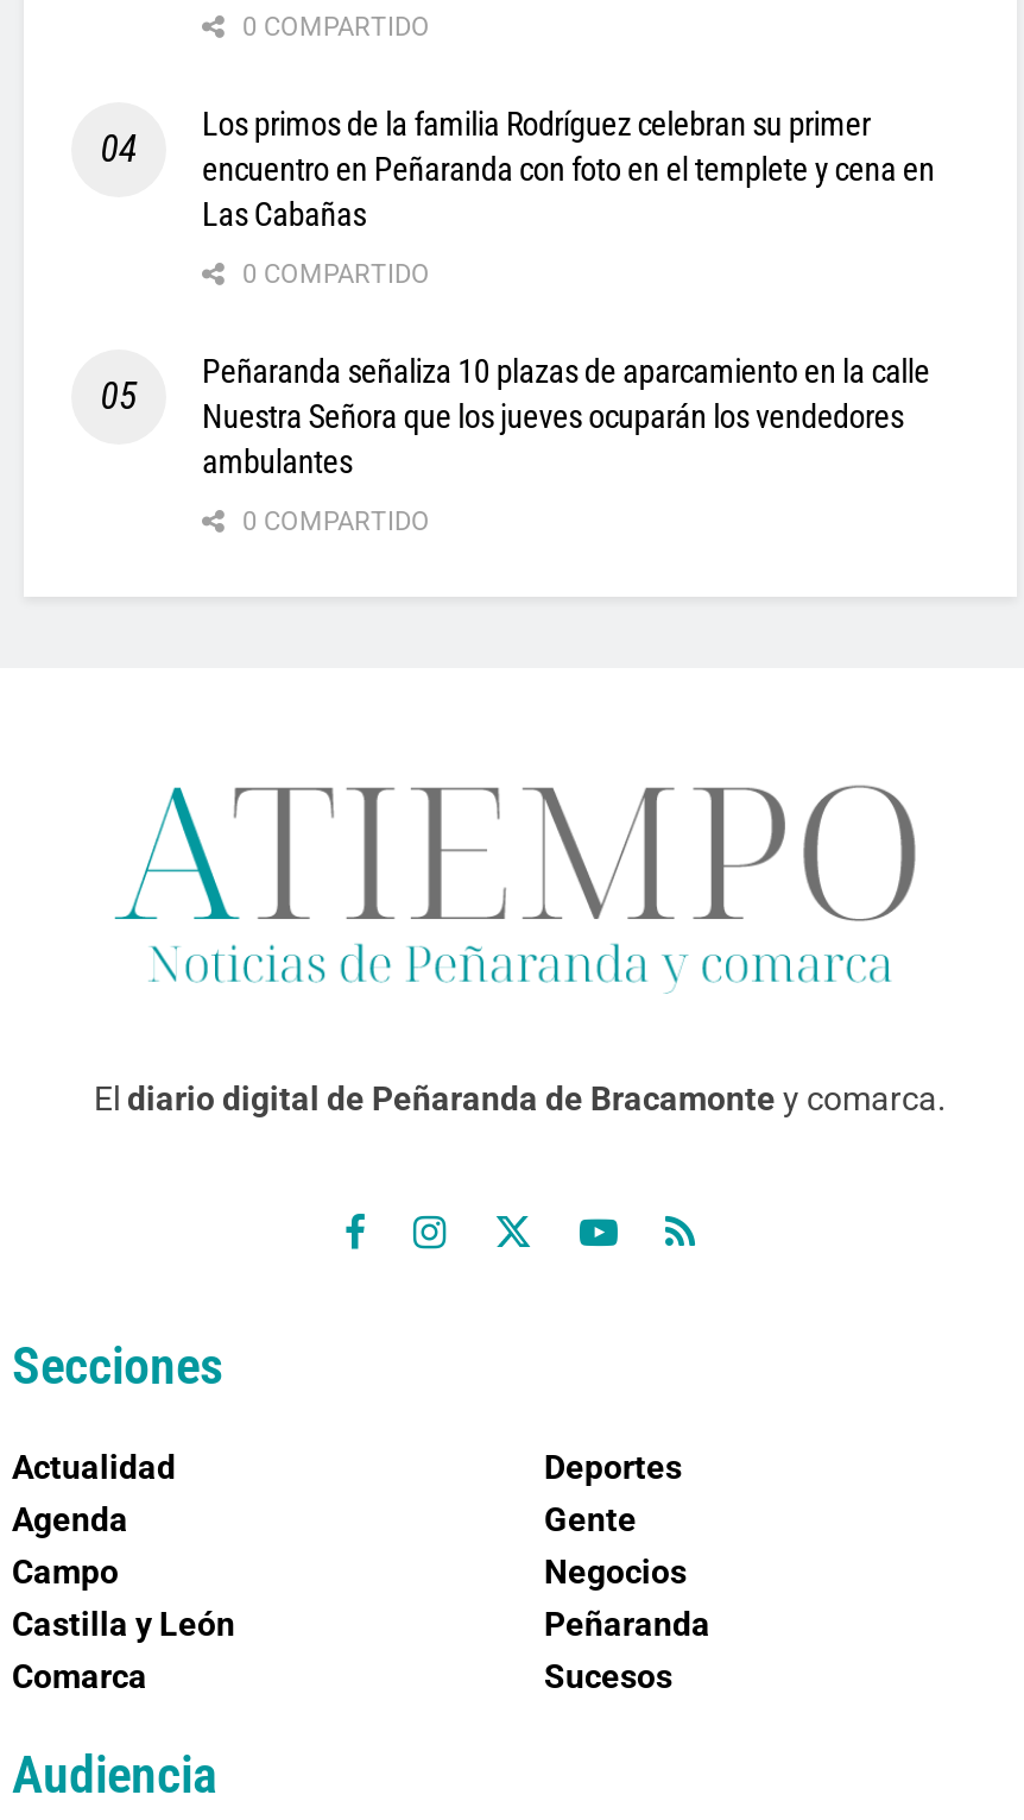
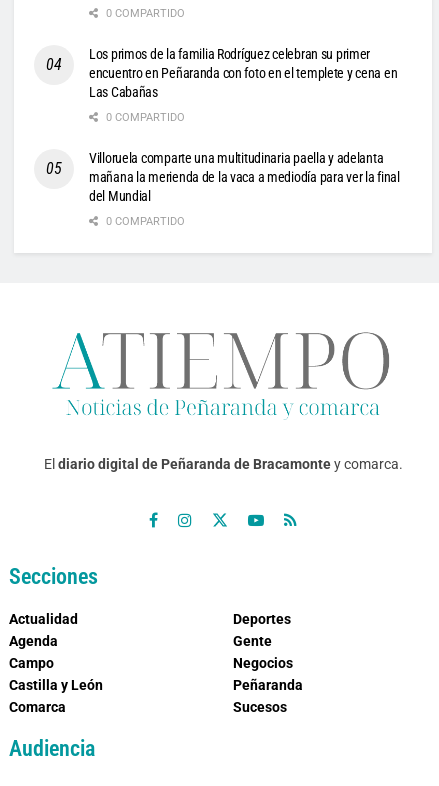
[202,351,930,480] Peñaranda señaliza 10 plazas de aparcamiento en la calle | Nuestra Señora que los jueves ocuparán los vendedores | ambulantes -> [89,150,400,204] Villoruela comparte una multitudinaria paella y adelanta | mañana la merienda de la vaca a mediodía para ver la final | del Mundial

